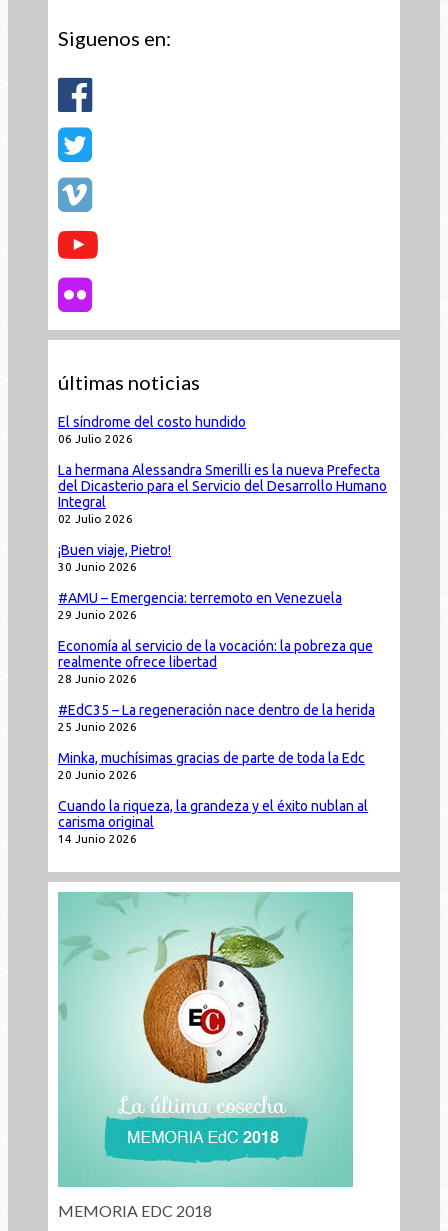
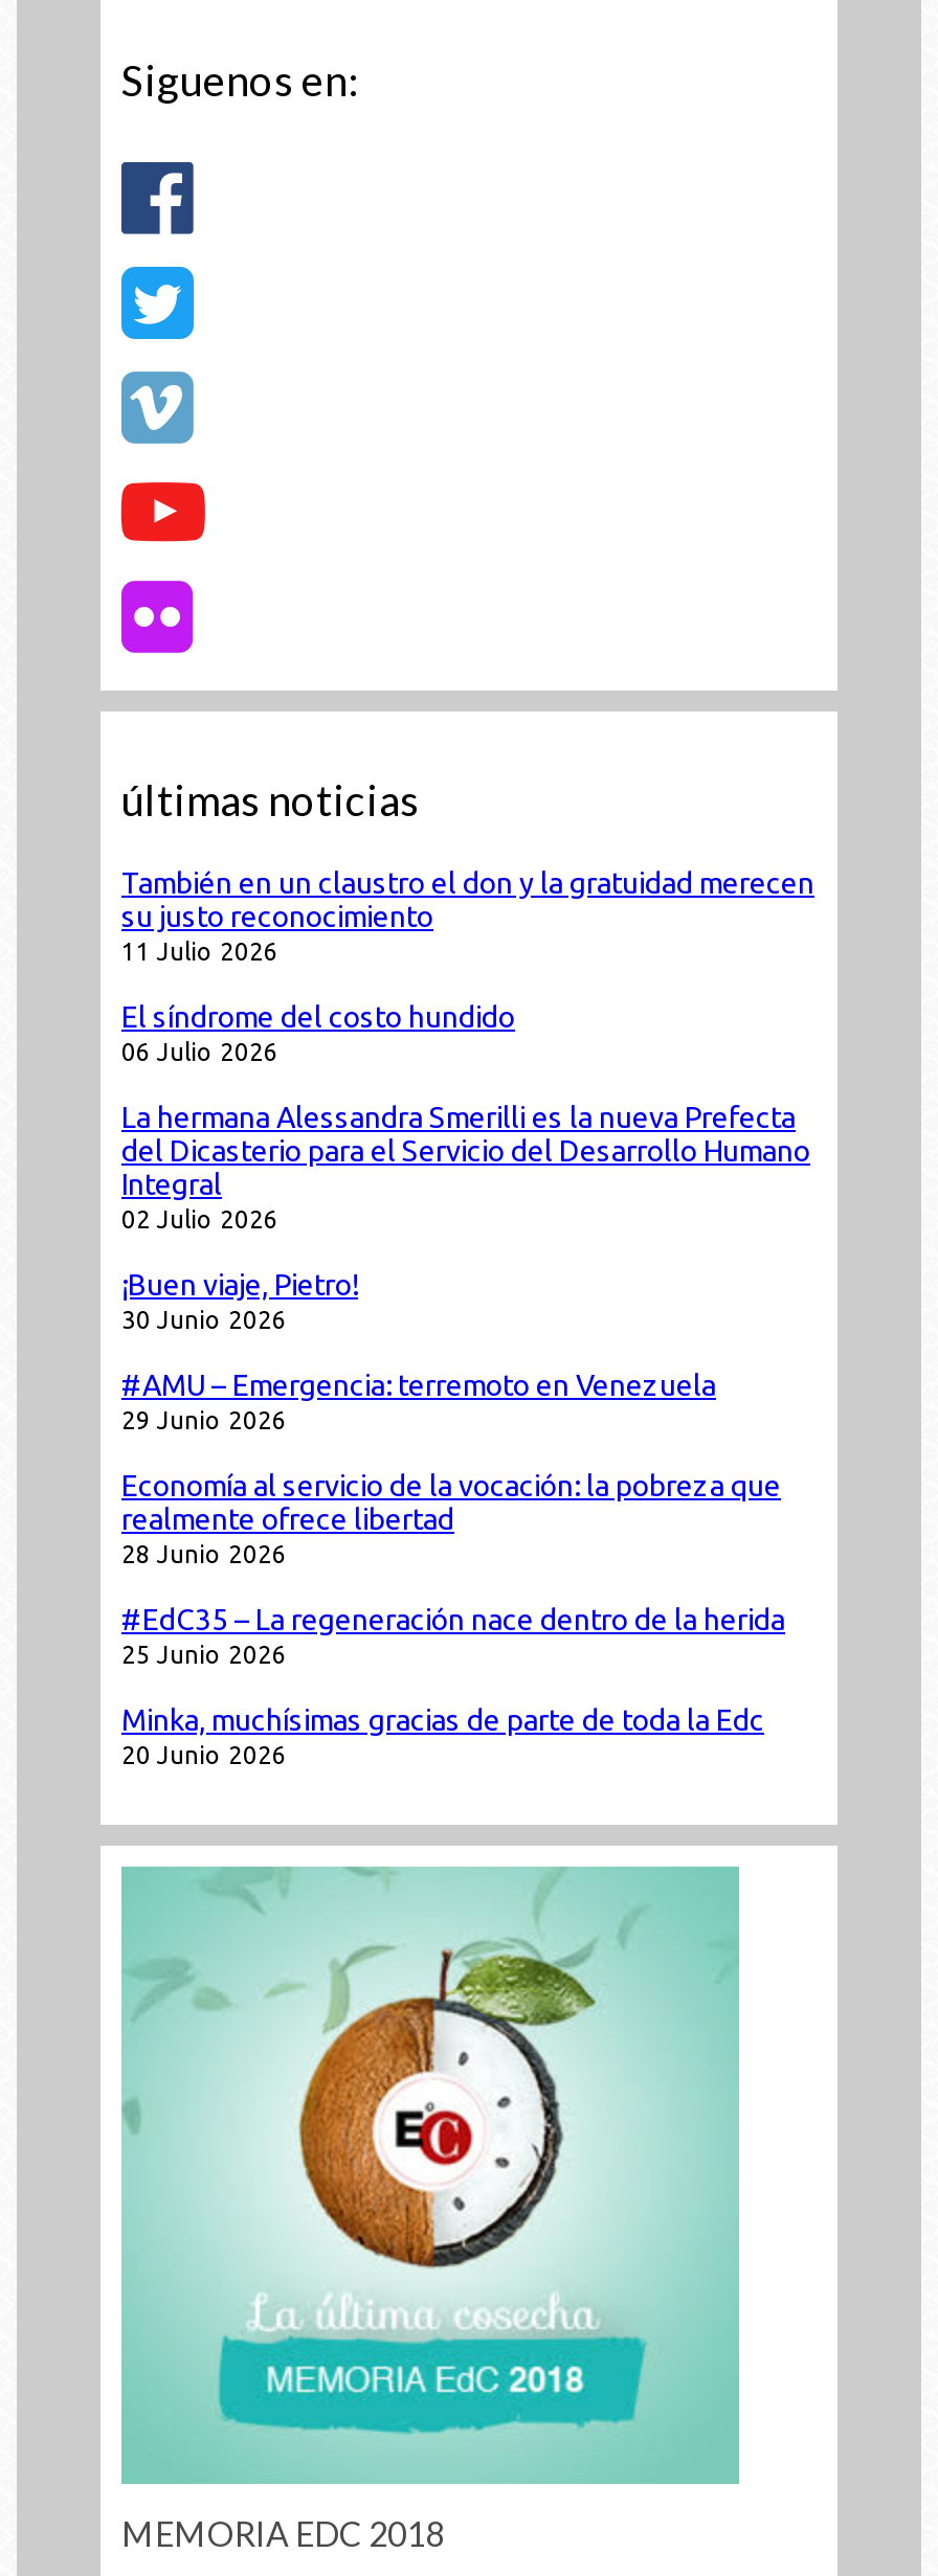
none -> [121,866,814,964] También en un claustro el don y la gratuidad merecen | su justo reconocimiento | 11 Julio 2026
moved [58,414,387,781] -> [121,1000,810,1768]: El síndrome del costo hundido | 06 Julio 2026 | La hermana Alessandra Smerilli es la nueva Prefecta | ... | Minka, muchísimas gracias de parte de toda la Edc | 20 Junio 2026
[58,798,368,845] Cuando la riqueza, la grandeza y el éxito nublan al | carisma original | 14 Junio 2026 -> none

